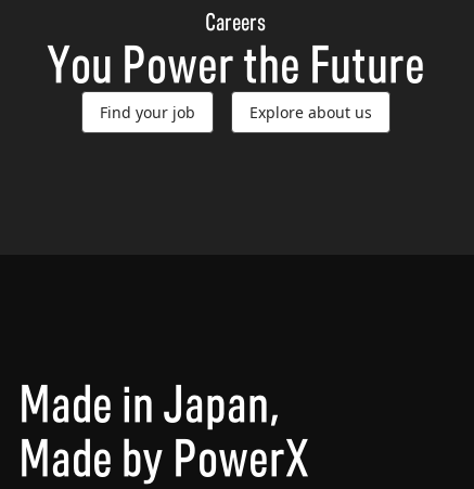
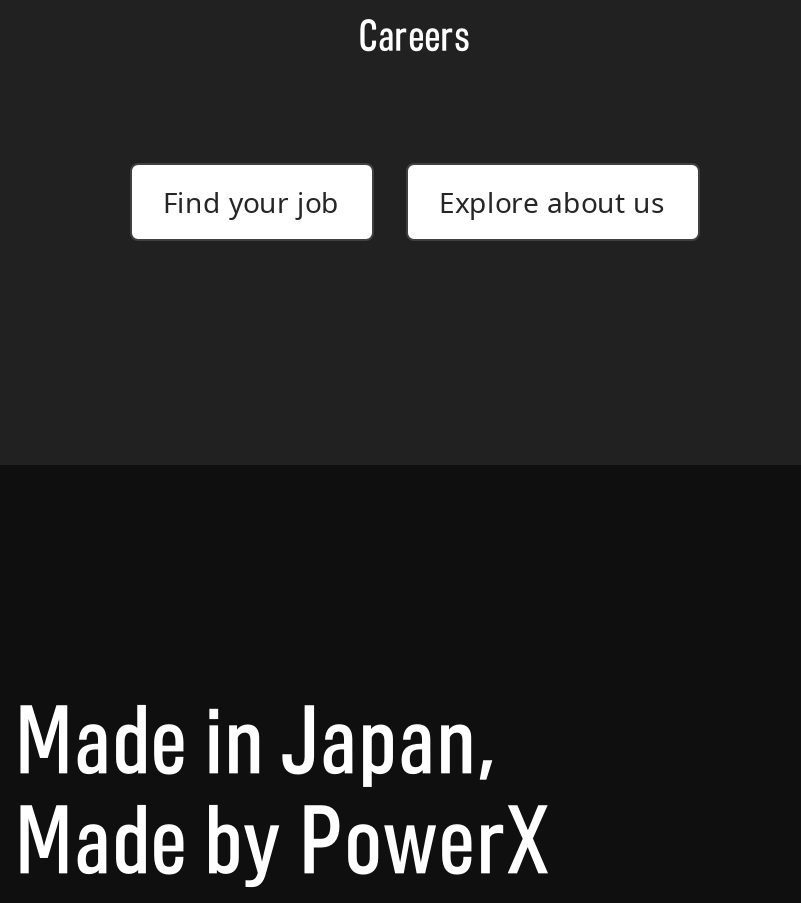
[46,42,425,86] You Power the Future -> none

